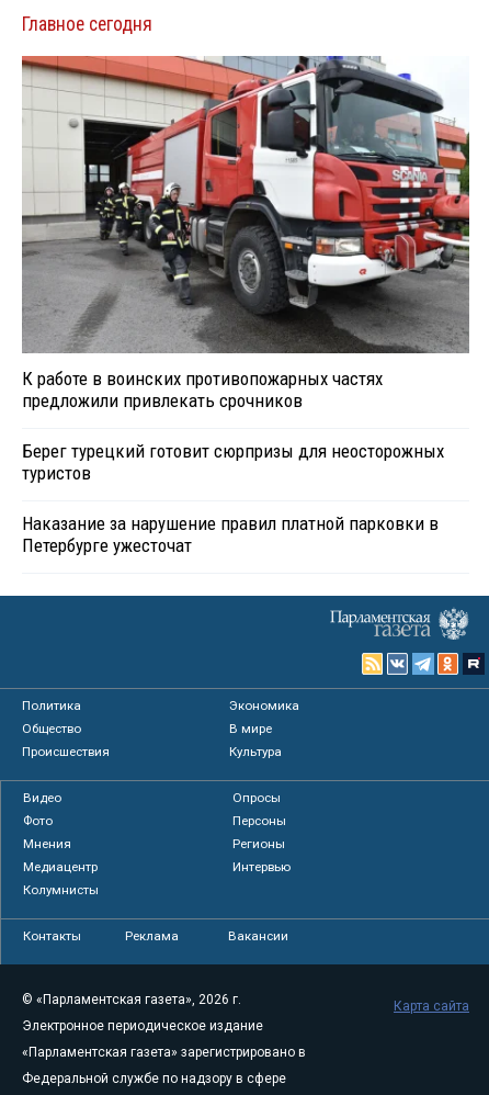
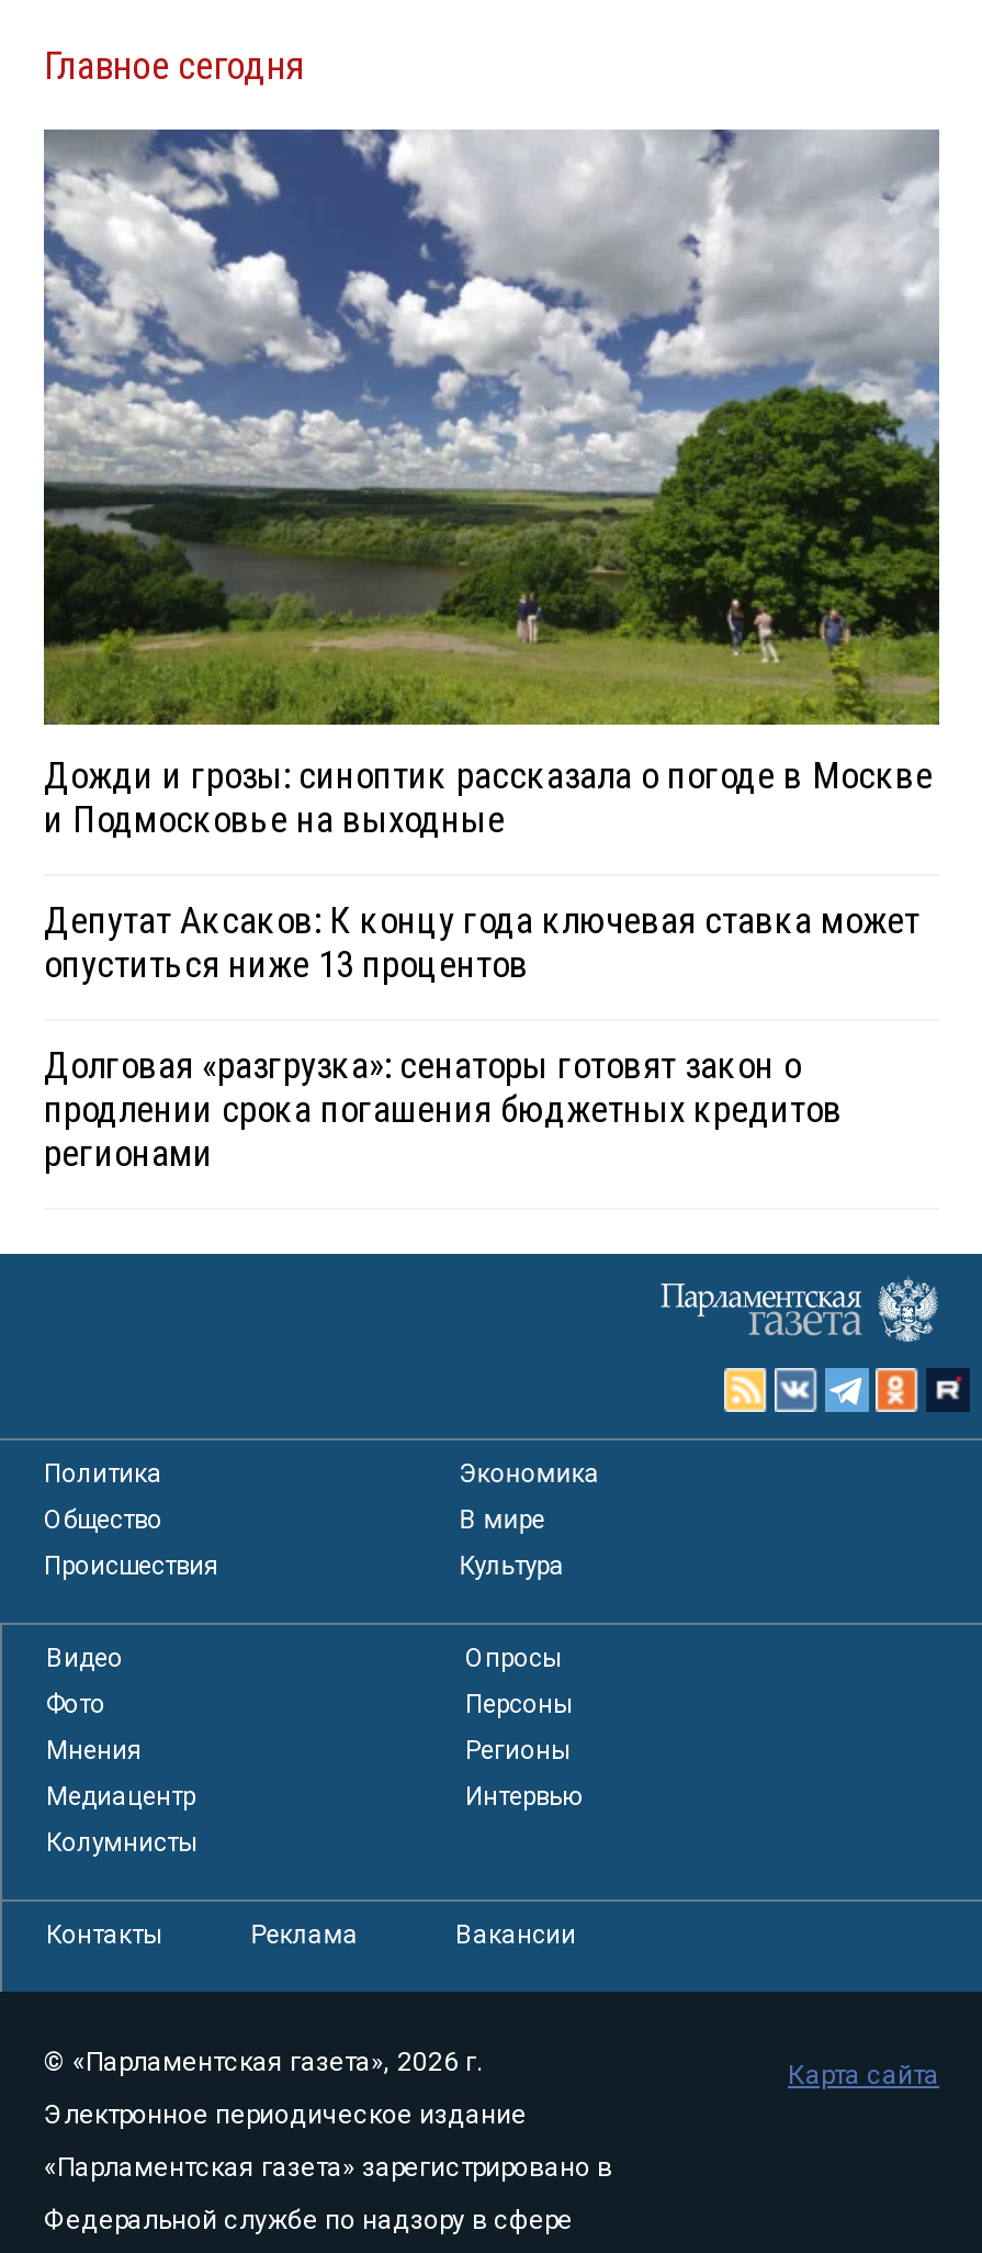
[21,55,470,412] [image] | К работе в воинских противопожарных частях | предложили привлекать срочников -> [42,127,941,841] [image] | Дожди и грозы: синоптик рассказала о погоде в Москве | и Подмосковье на выходные
[22,440,444,484] Берег турецкий готовит сюрпризы для неосторожных | туристов -> [44,899,919,986] Депутат Аксаков: К концу года ключевая ставка может | опуститься ниже 13 процентов
[22,513,439,556] Наказание за нарушение правил платной парковки в | Петербурге ужесточат -> [44,1043,843,1175] Долговая «разгрузка»: сенаторы готовят закон о | продлении срока погашения бюджетных кредитов | регионами

